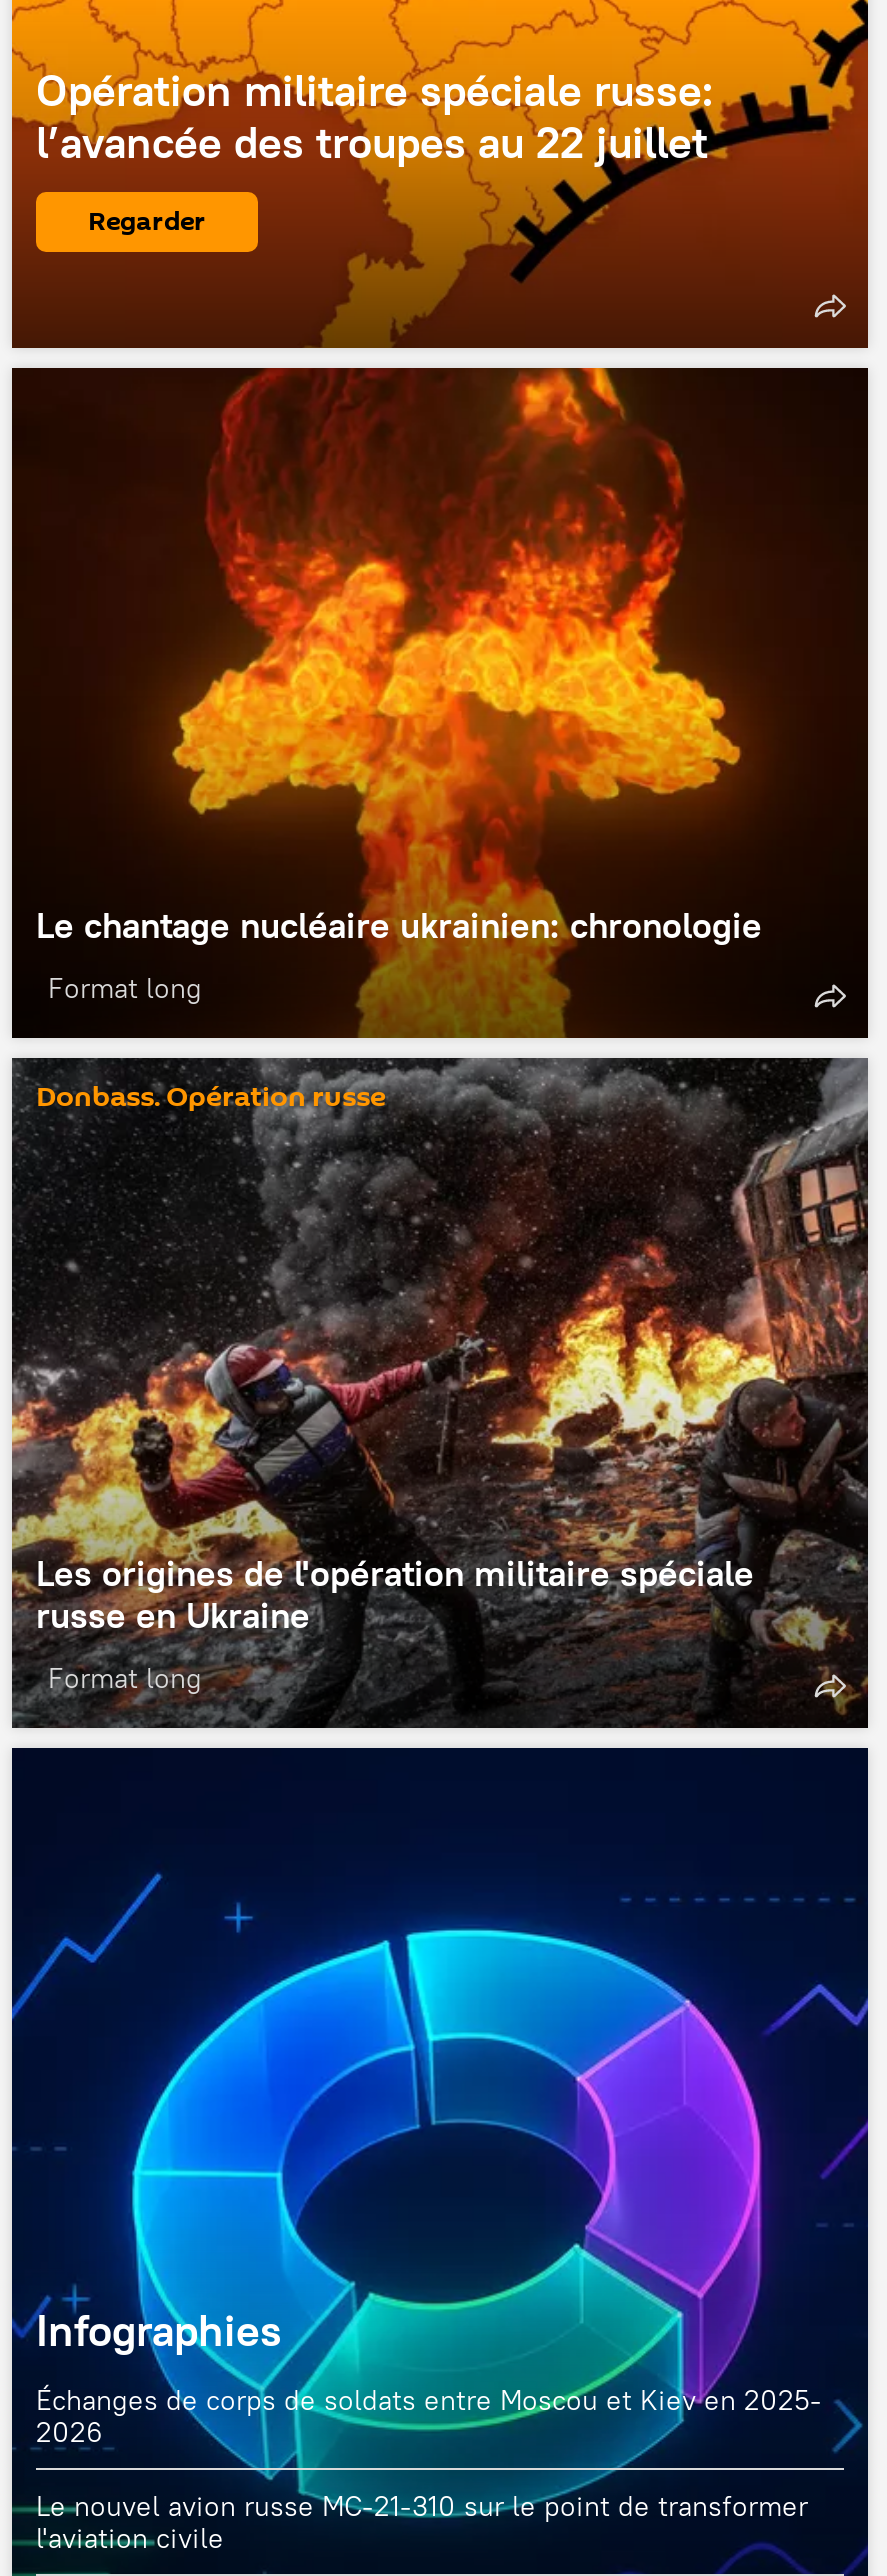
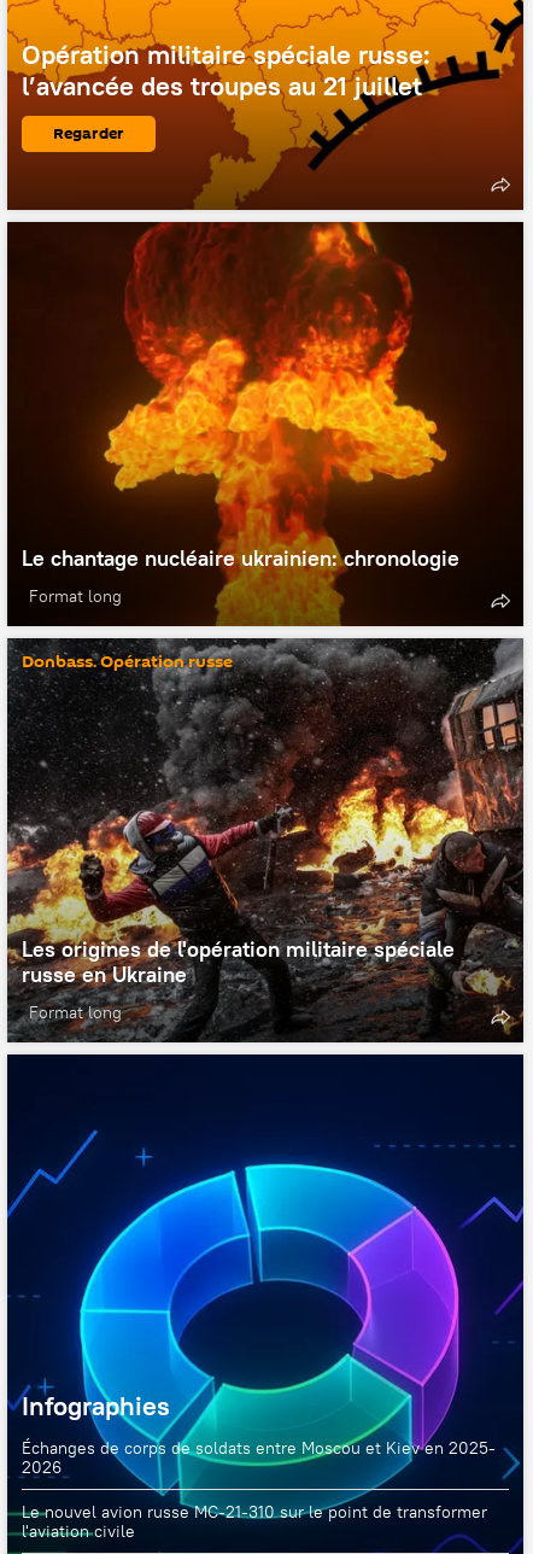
[36,114,708,170] l’avancée des troupes au 22 juillet -> [22,69,422,103] l’avancée des troupes au 21 juillet

